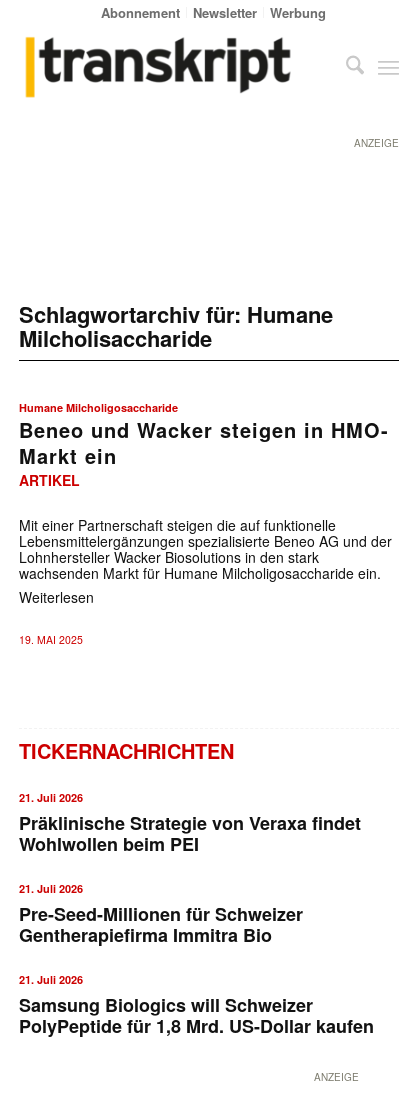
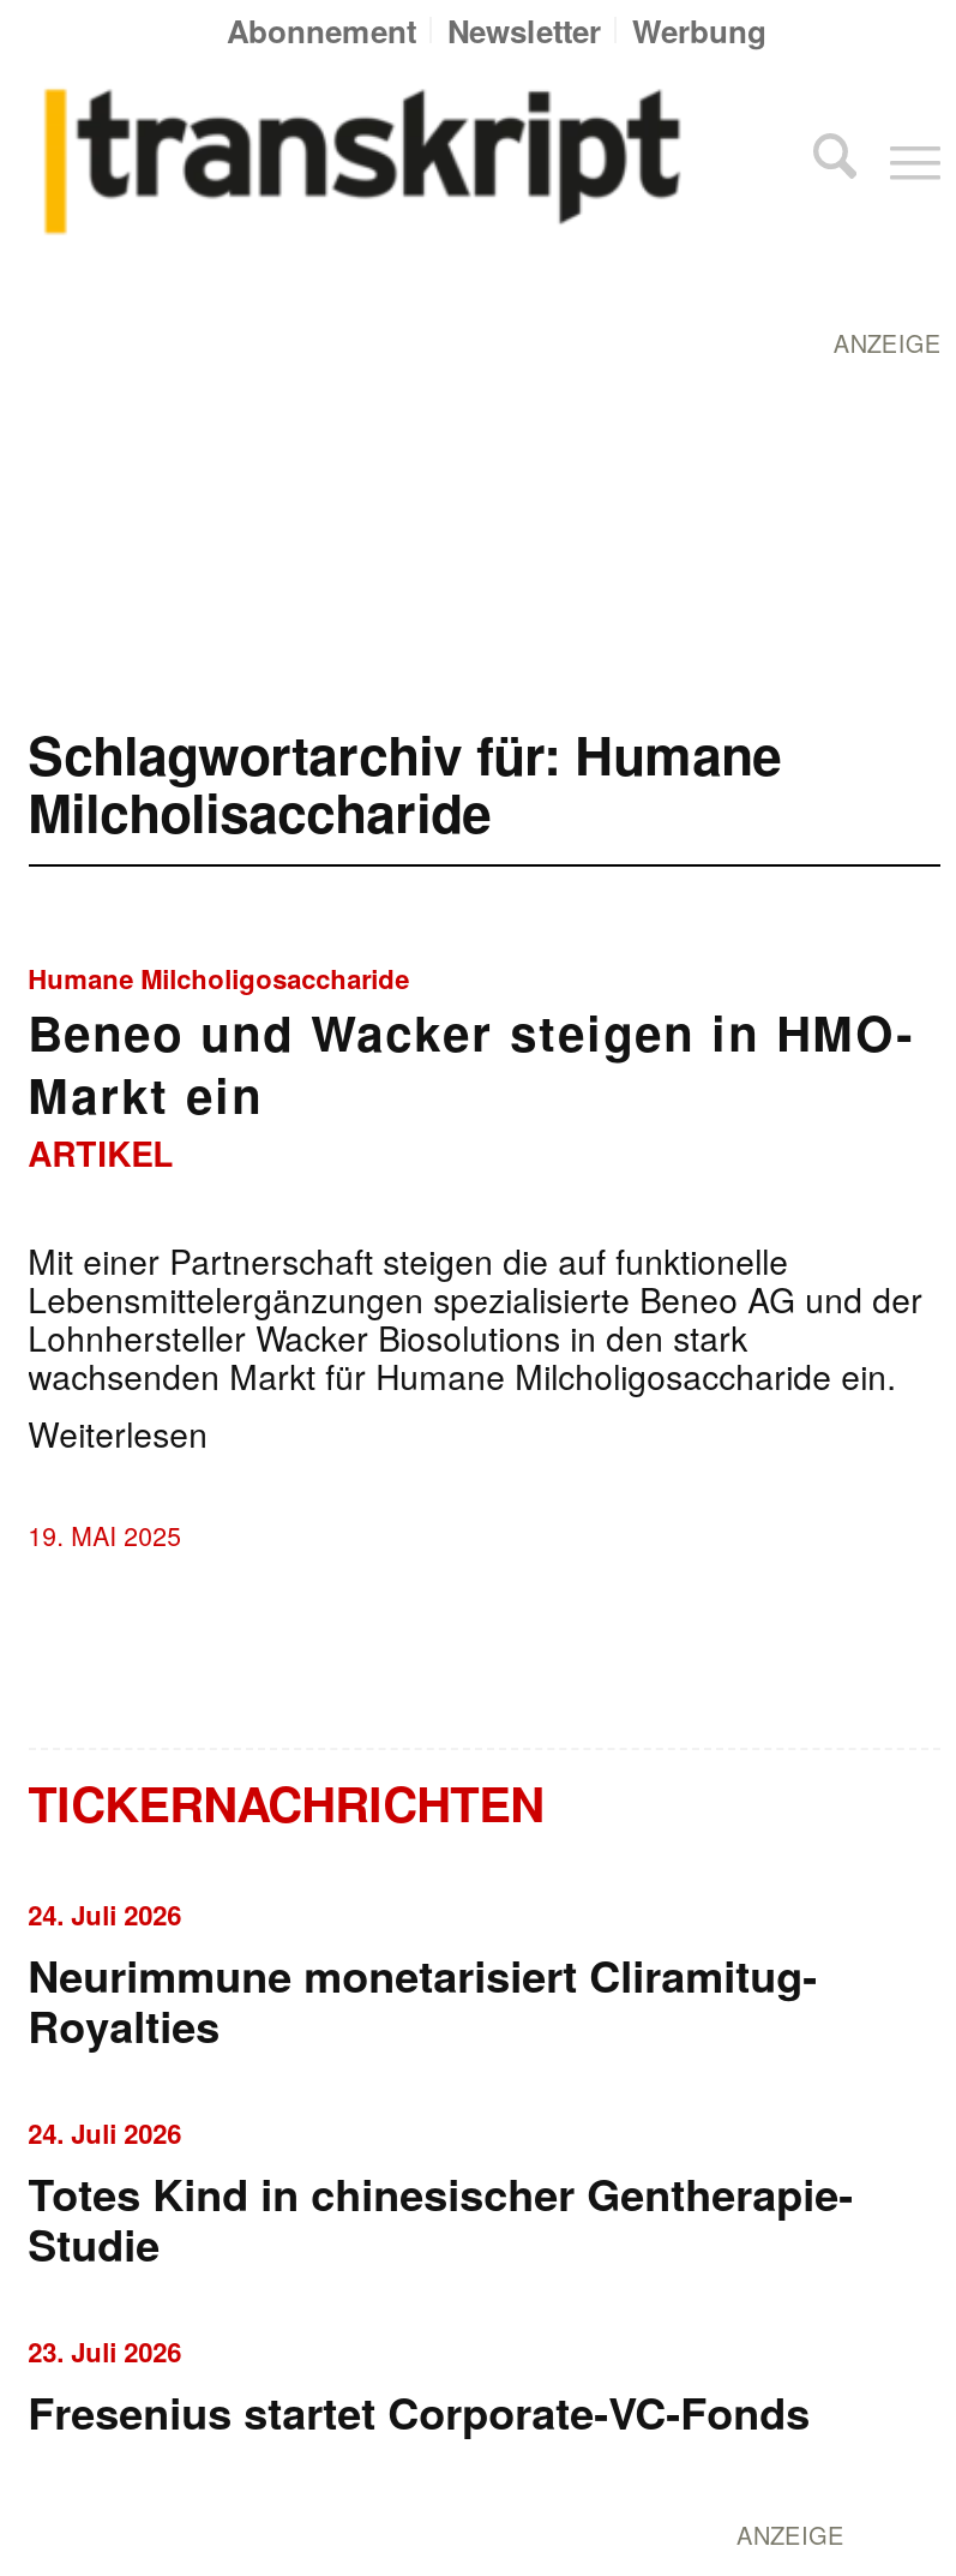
[19,790,361,857] 21. Juli 2026 | Präklinische Strategie von Veraxa findet | Wohlwollen beim PEI -> [28,1896,817,2057] 24. Juli 2026 | Neurimmune monetarisiert Cliramitug- | Royalties
[19,881,303,948] 21. Juli 2026 | Pre-Seed-Millionen für Schweizer | Gentherapiefirma Immitra Bio -> [28,2115,853,2276] 24. Juli 2026 | Totes Kind in chinesischer Gentherapie- | Studie
[19,972,374,1039] 21. Juli 2026 | Samsung Biologics will Schweizer | PolyPeptide für 1,8 Mrd. US-Dollar kaufen -> [28,2333,810,2444] 23. Juli 2026 | Fresenius startet Corporate-VC-Fonds

